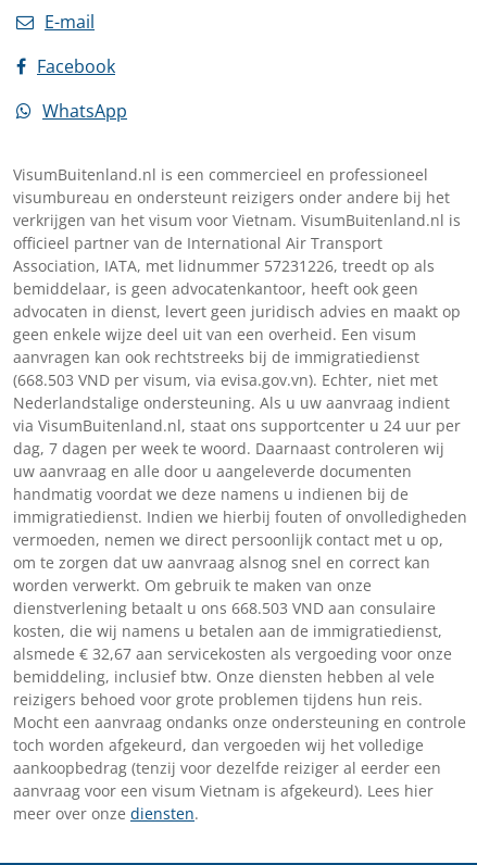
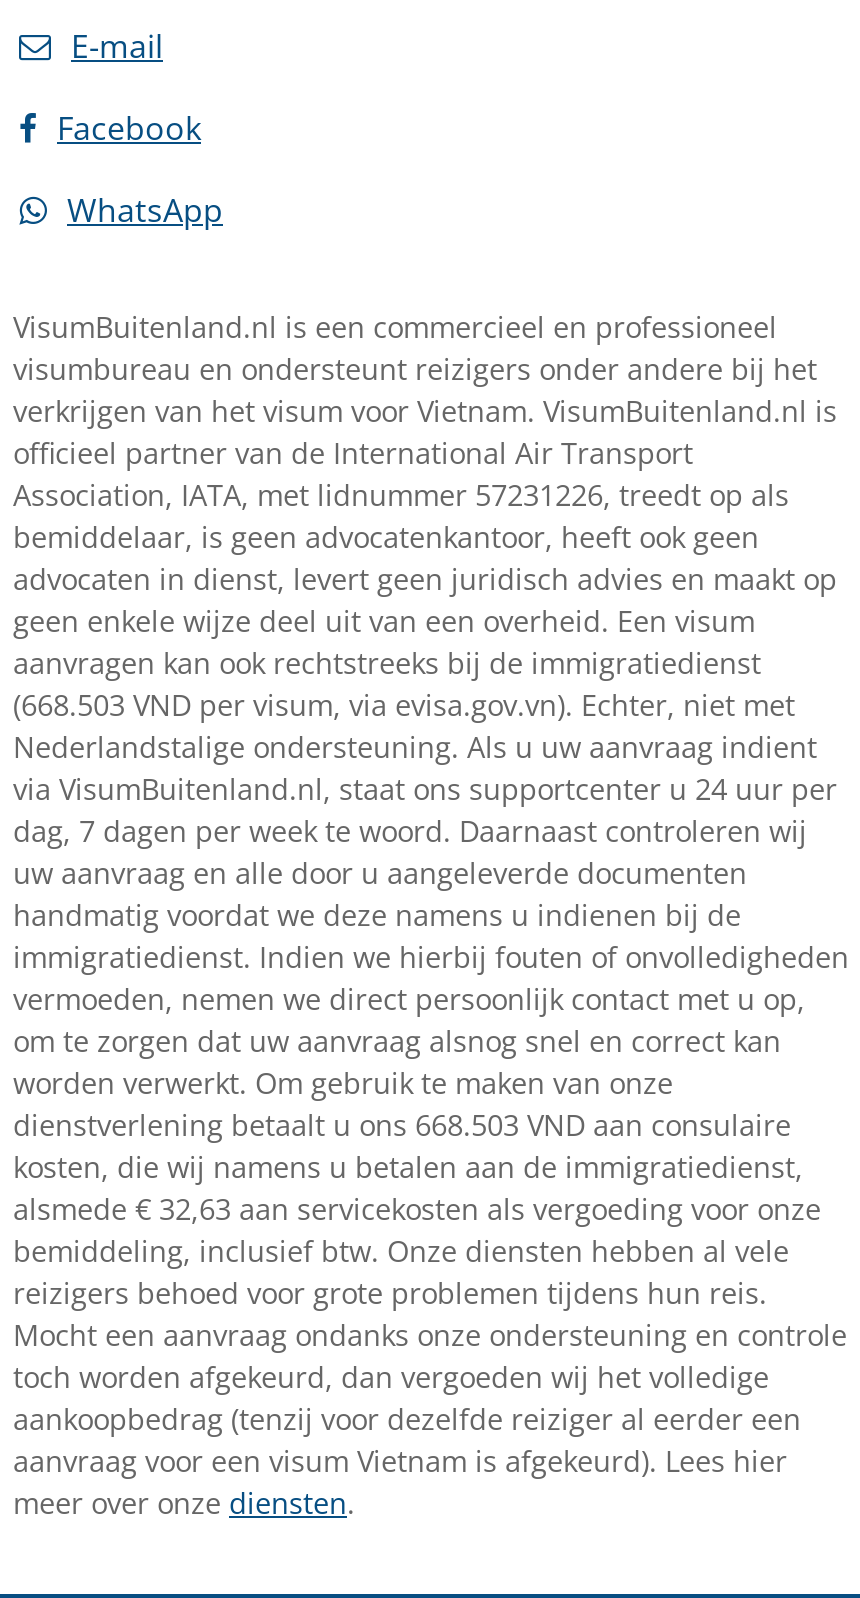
[13,643,452,664] alsmede € 32,67 aan servicekosten als vergoeding voor onze -> [13,1190,821,1228] alsmede € 32,63 aan servicekosten als vergoeding voor onze

